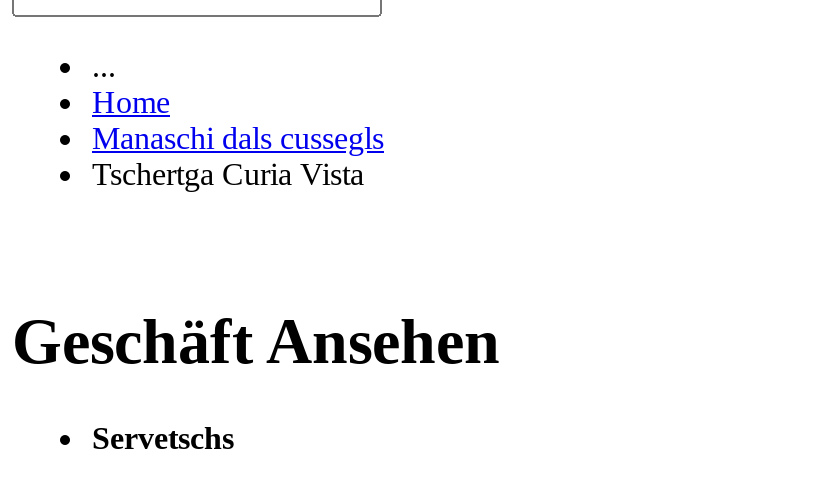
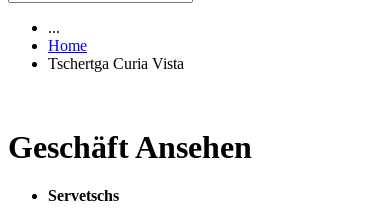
[92,122,384,156] Manaschi dals cussegls -> none

